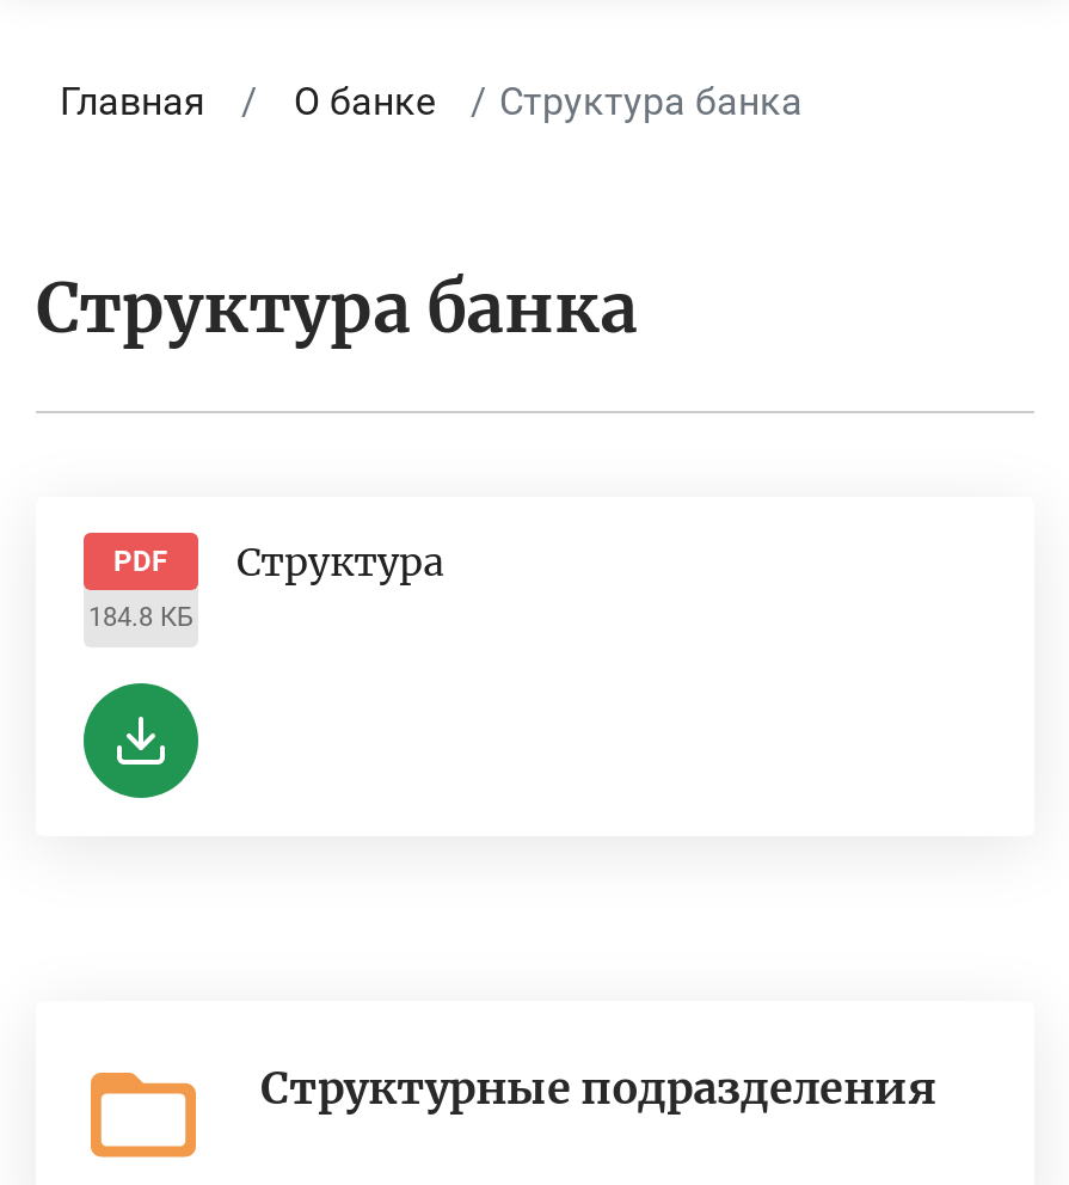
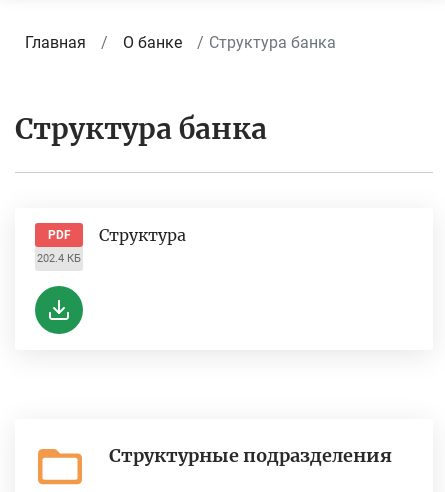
[88,602,193,633] 184.8 КБ -> [37,252,81,265] 202.4 КБ

